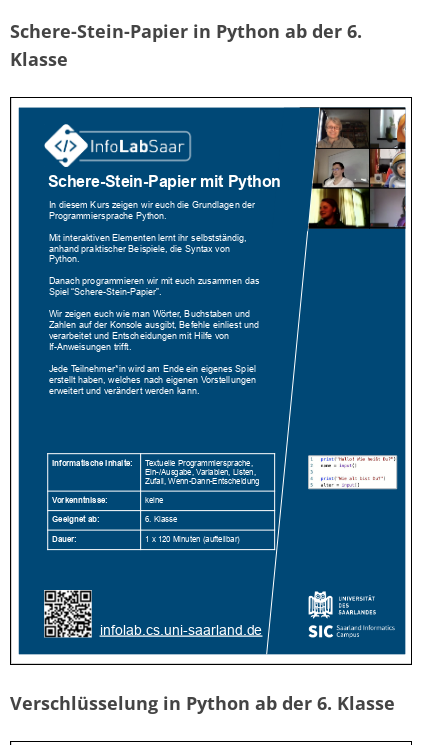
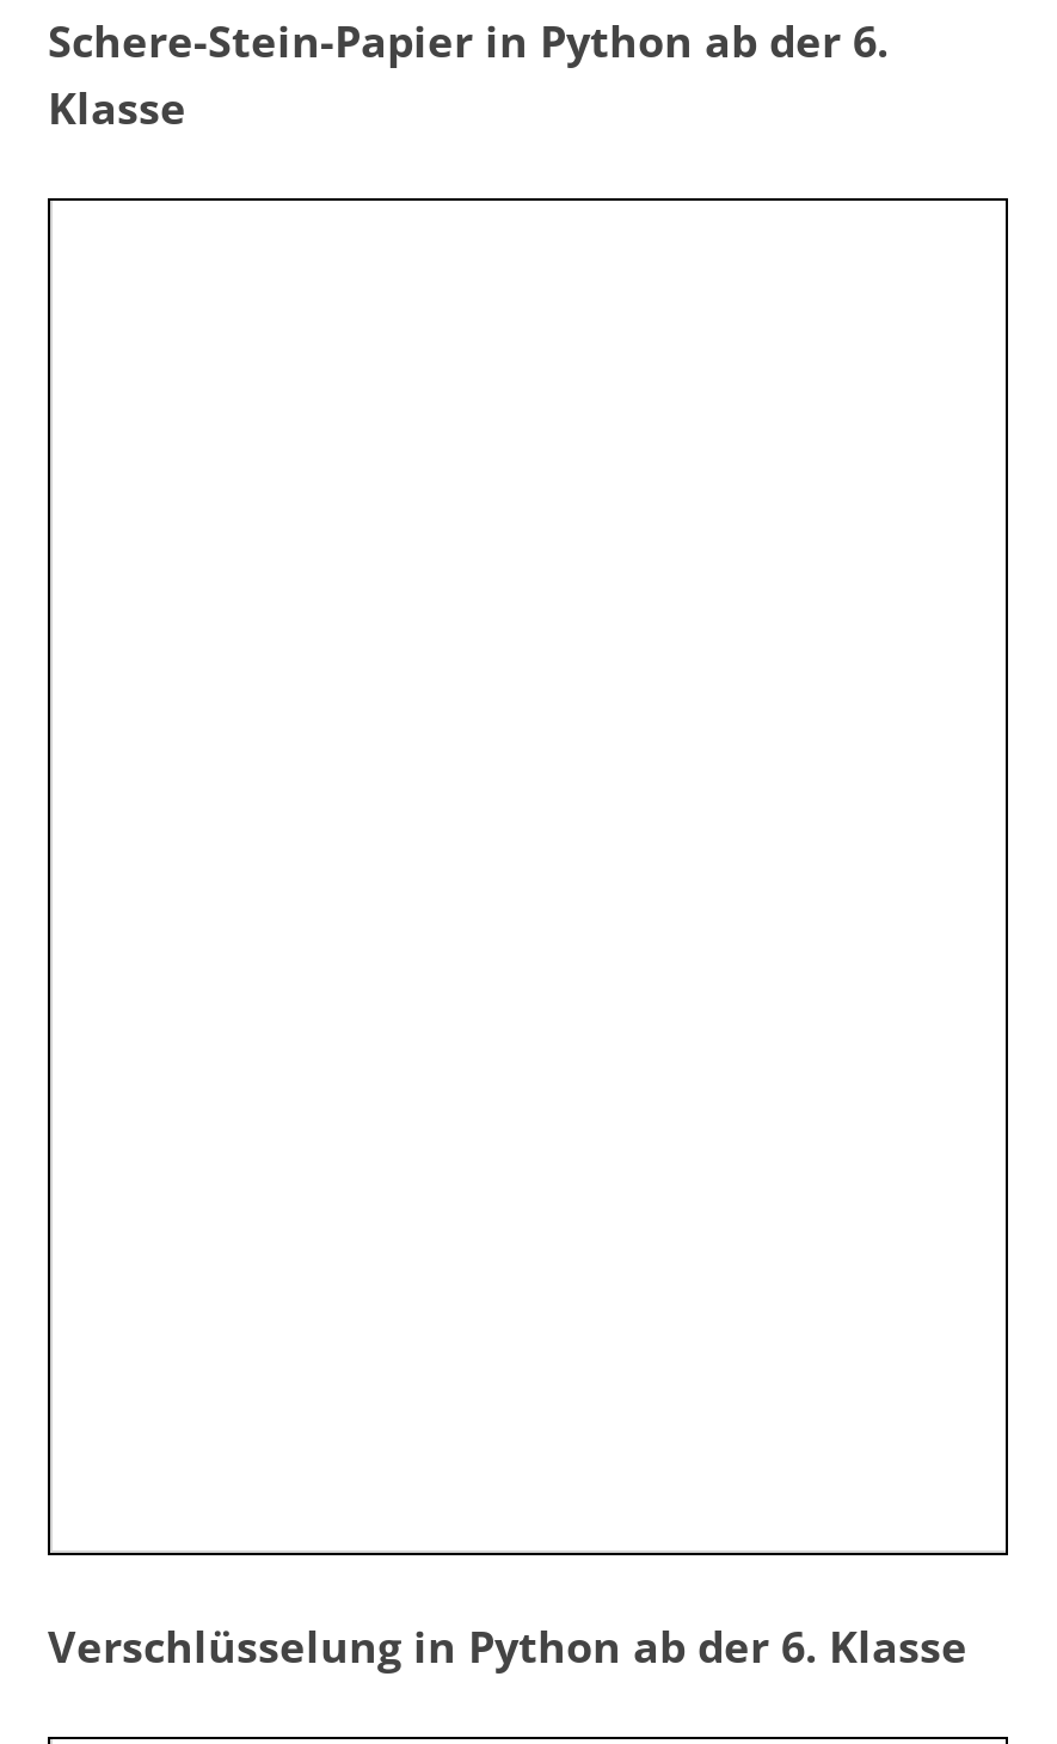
[18,106,407,656] [image] -> none

